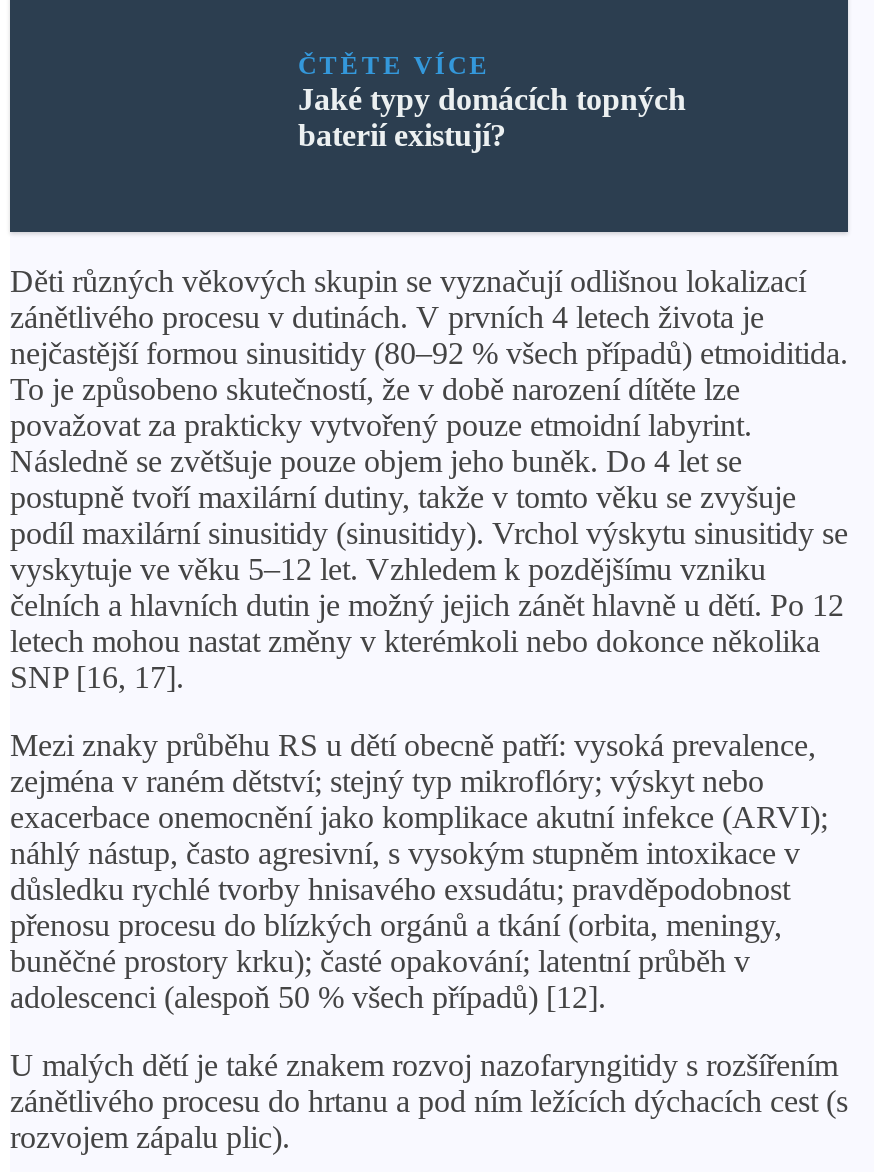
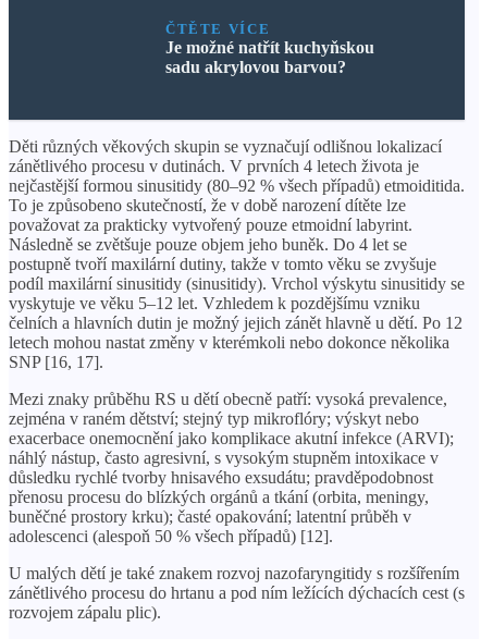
[298,83,686,153] Jaké typy domácích topných | baterií existují? -> [165,38,374,77] Je možné natřít kuchyňskou | sadu akrylovou barvou?

